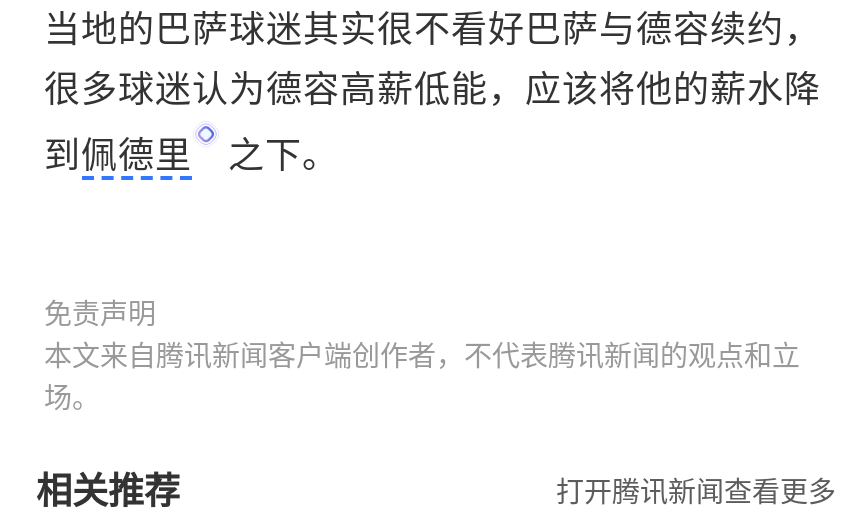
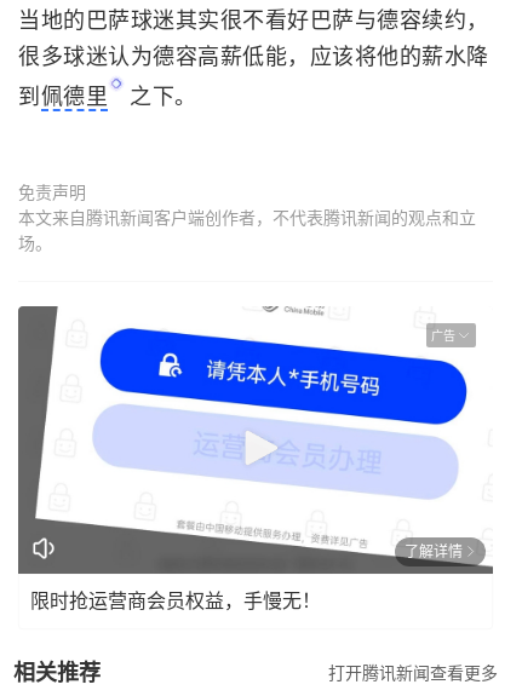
none -> [17,305,494,575] [image] | 广告
none -> [30,543,463,611] 了解详情 | 限时抢运营商会员权益，手慢无！

